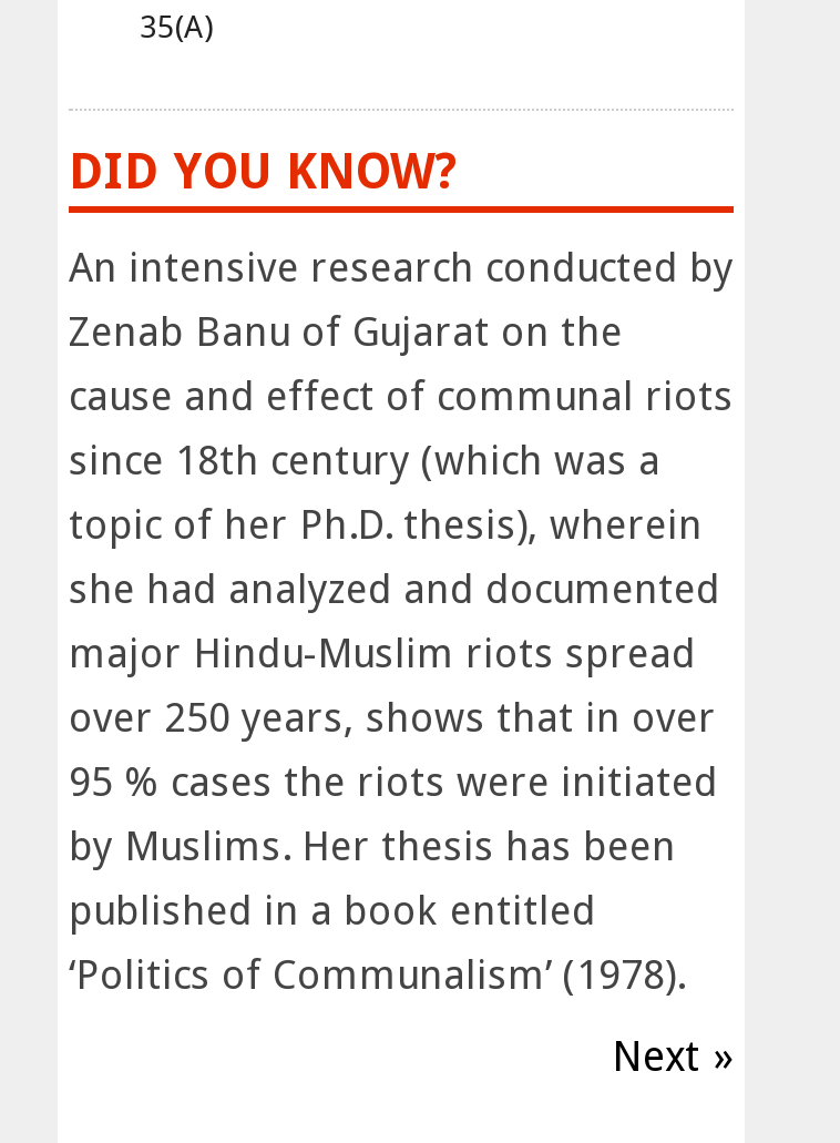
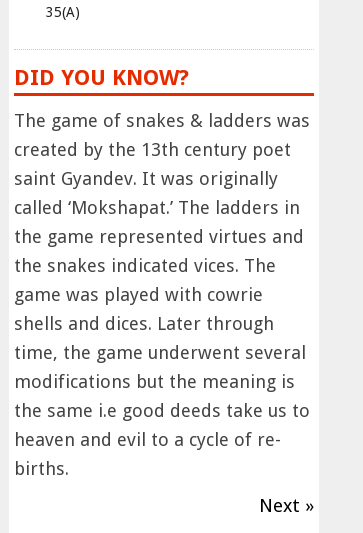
[69,245,734,998] An intensive research conducted by | Zenab Banu of Gujarat on the | cause and effect of communal riots | since 18th century (which was a | topic of her Ph.D. thesis), wherein | she had analyzed and documented | major Hindu-Muslim riots spread | over 250 years, shows that in over | 95 % cases the riots were initiated | by Muslims. Her thesis has been | published in a book entitled | ‘Politics of Communalism’ (1978). -> [14,110,310,479] The game of snakes & ladders was | created by the 13th century poet | saint Gyandev. It was originally | called ‘Mokshapat.’ The ladders in | the game represented virtues and | the snakes indicated vices. The | game was played with cowrie | shells and dices. Later through | time, the game underwent several | modifications but the meaning is | the same i.e good deeds take us to | heaven and evil to a cycle of re- | births.

